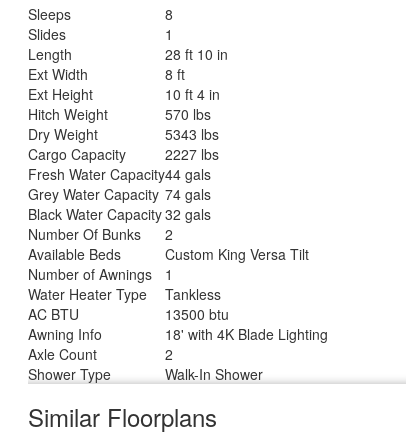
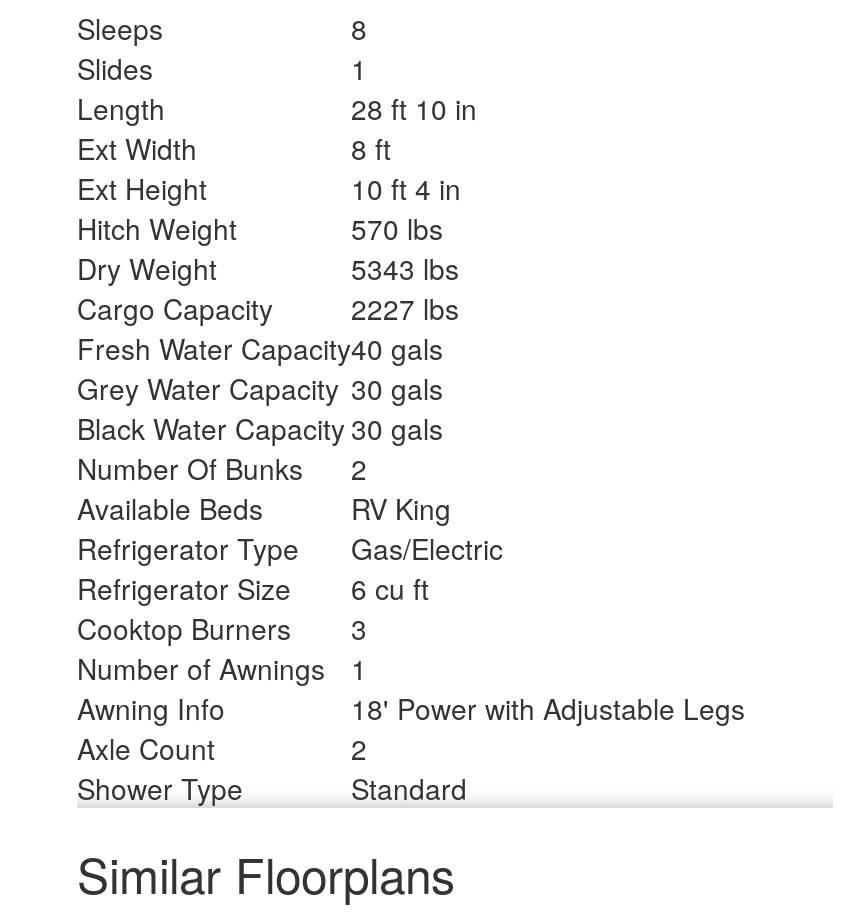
[28,164,211,184] Fresh Water Capacity44 gals -> [77,328,443,368] Fresh Water Capacity40 gals
[28,184,211,204] Grey Water Capacity 74 gals -> [77,368,443,408] Grey Water Capacity 30 gals
[28,204,211,224] Black Water Capacity 32 gals -> [77,408,443,448] Black Water Capacity 30 gals
[165,244,309,264] Custom King Versa Tilt -> [77,488,503,648] RV King | Refrigerator Type | Gas/Electric | Refrigerator Size | 6 cu ft | Cooktop Burners | 3
moved [28,264,173,284] -> [77,648,367,688]: Number of Awnings | 1
[28,284,229,324] Water Heater Type | Tankless | AC BTU | 13500 btu -> none
[165,324,328,344] 18' with 4K Blade Lighting -> [351,688,745,728] 18' Power with Adjustable Legs
[165,364,263,384] Walk-In Shower -> [351,768,467,808] Standard

